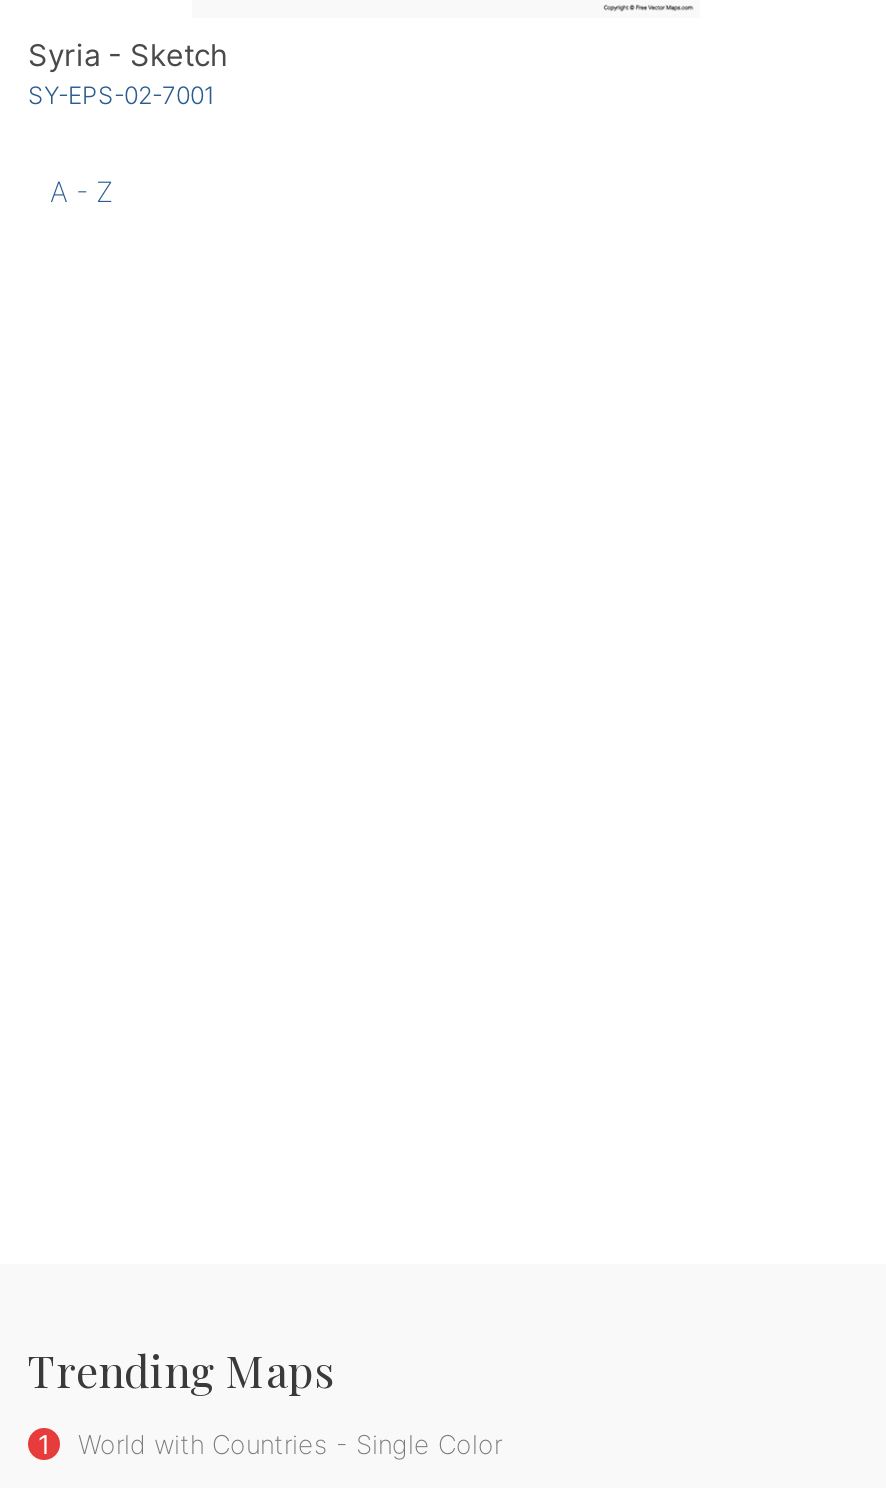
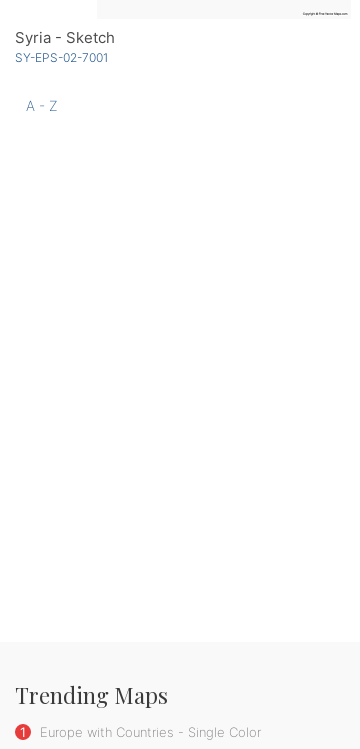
[70,1429,502,1461] World with Countries - Single Color -> [36,724,261,740] Europe with Countries - Single Color

